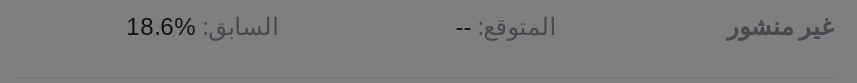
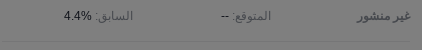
[126,13,278,41] السابق: 18.6% -> [64,9,133,23] السابق: 4.4%

